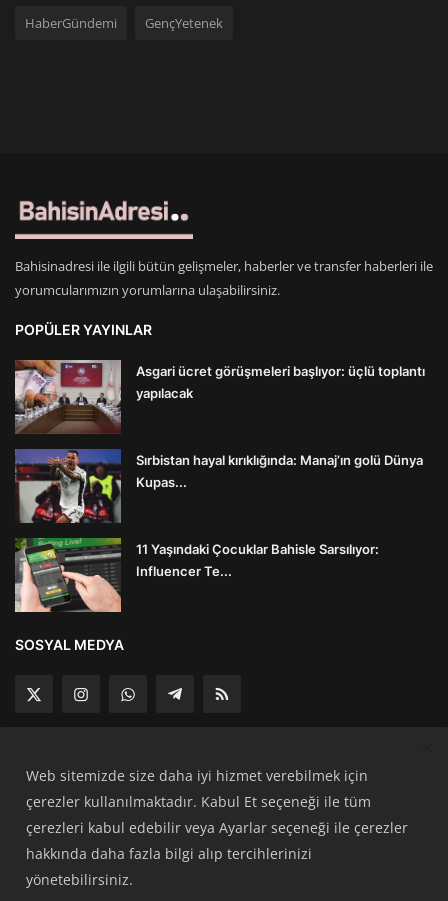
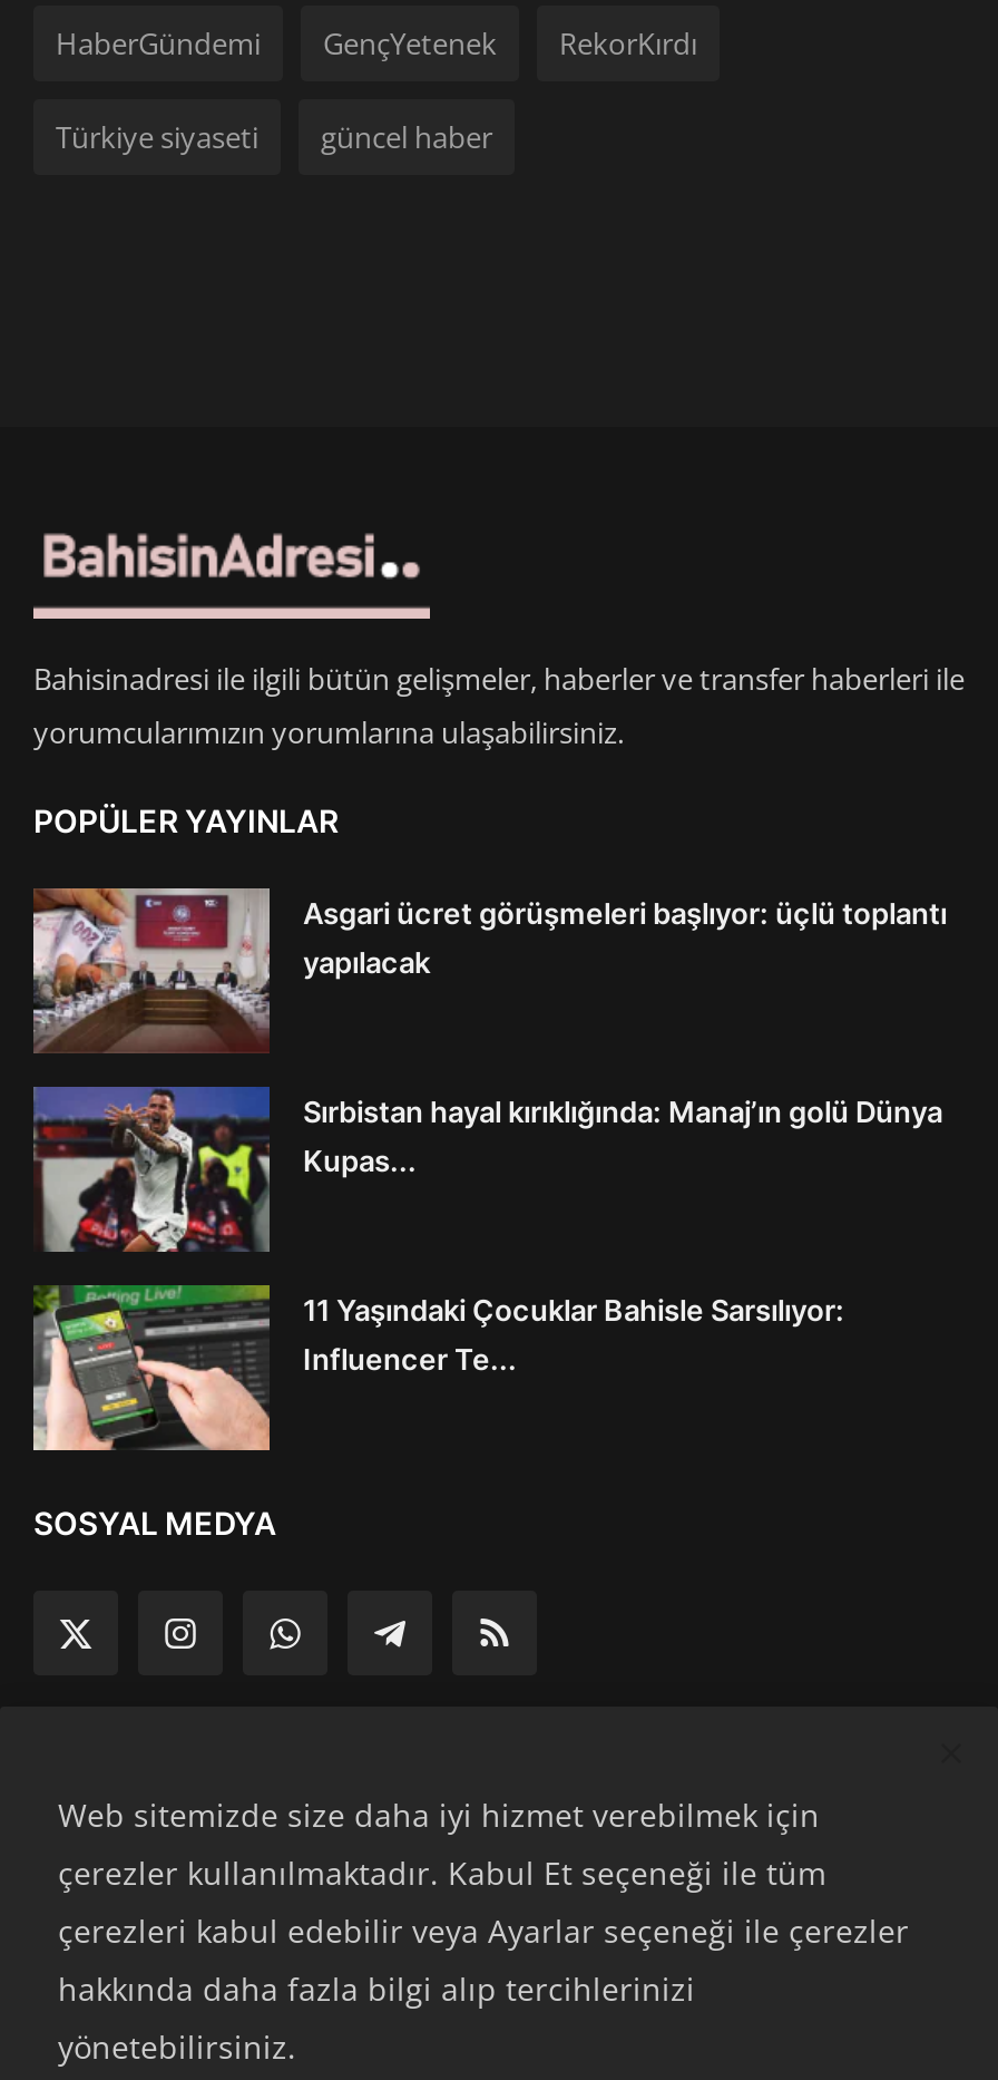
none -> [56,23,697,157] RekorKırdı | Türkiye siyaseti | güncel haber

